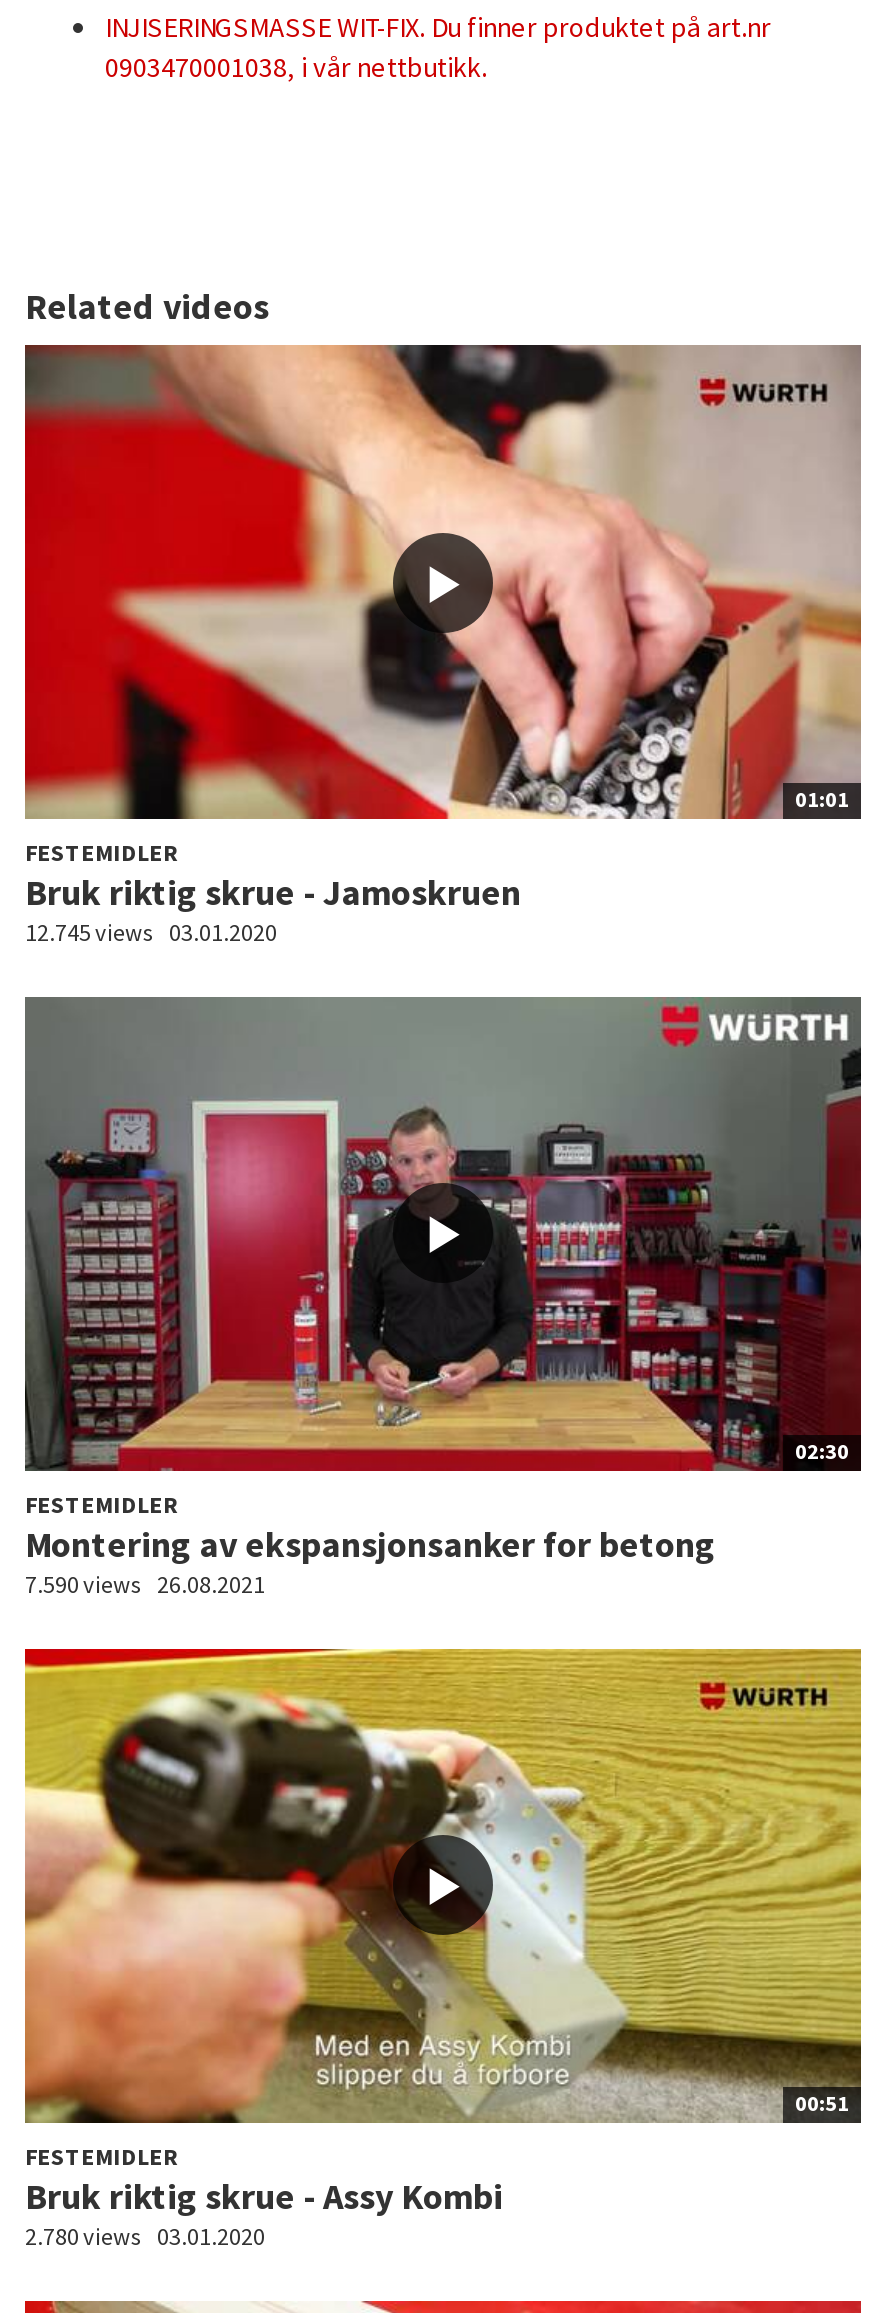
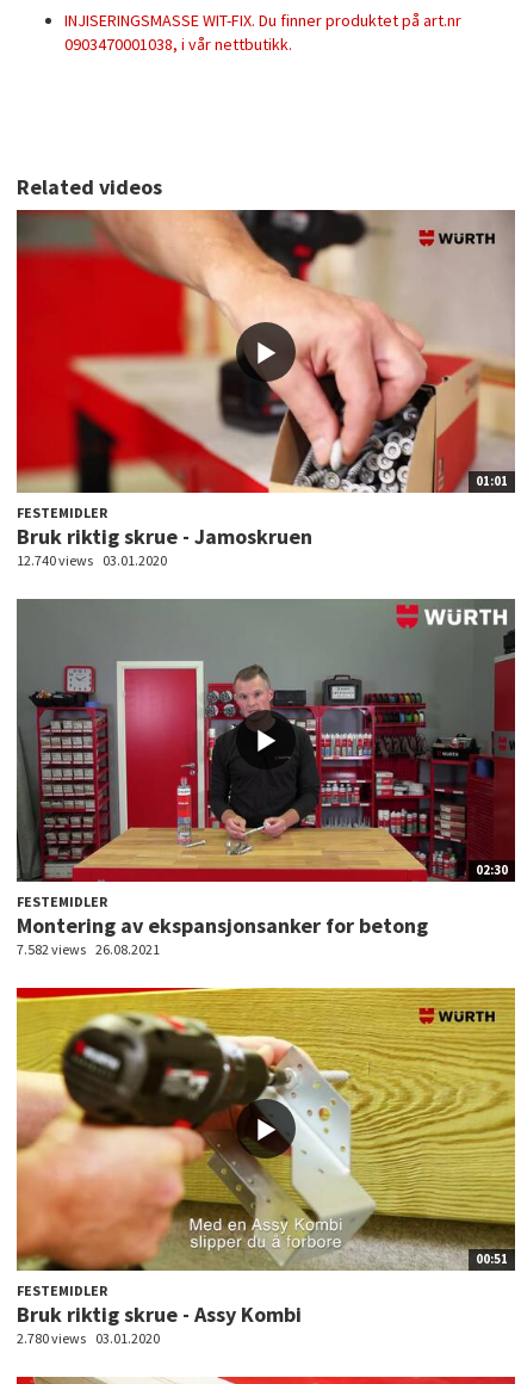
[25,917,277,947] 12.745 views 03.01.2020 -> [17,551,167,569] 12.740 views 03.01.2020
[25,1569,265,1599] 7.590 views 26.08.2021 -> [17,940,160,958] 7.582 views 26.08.2021

